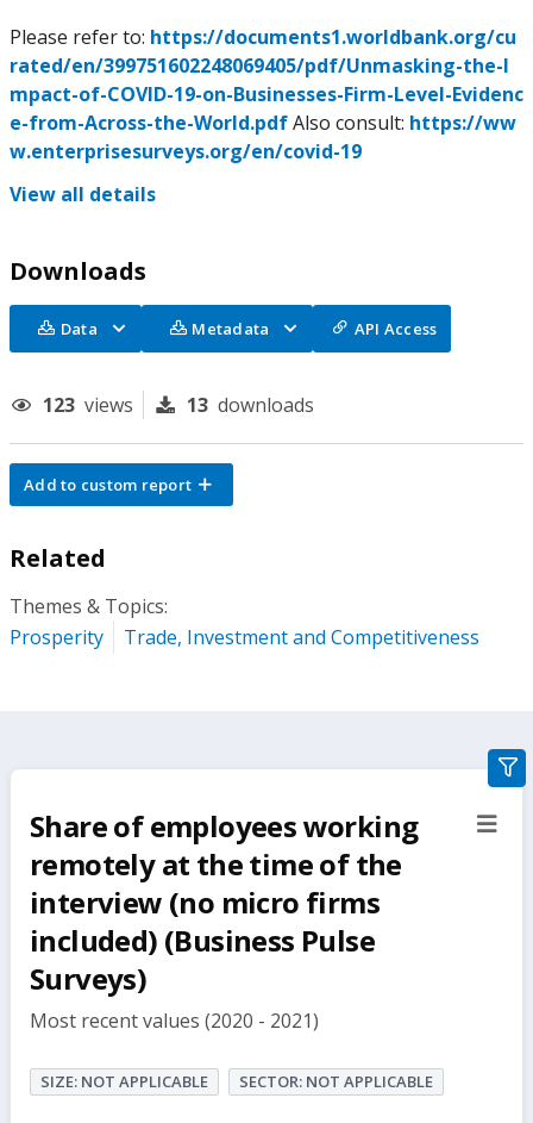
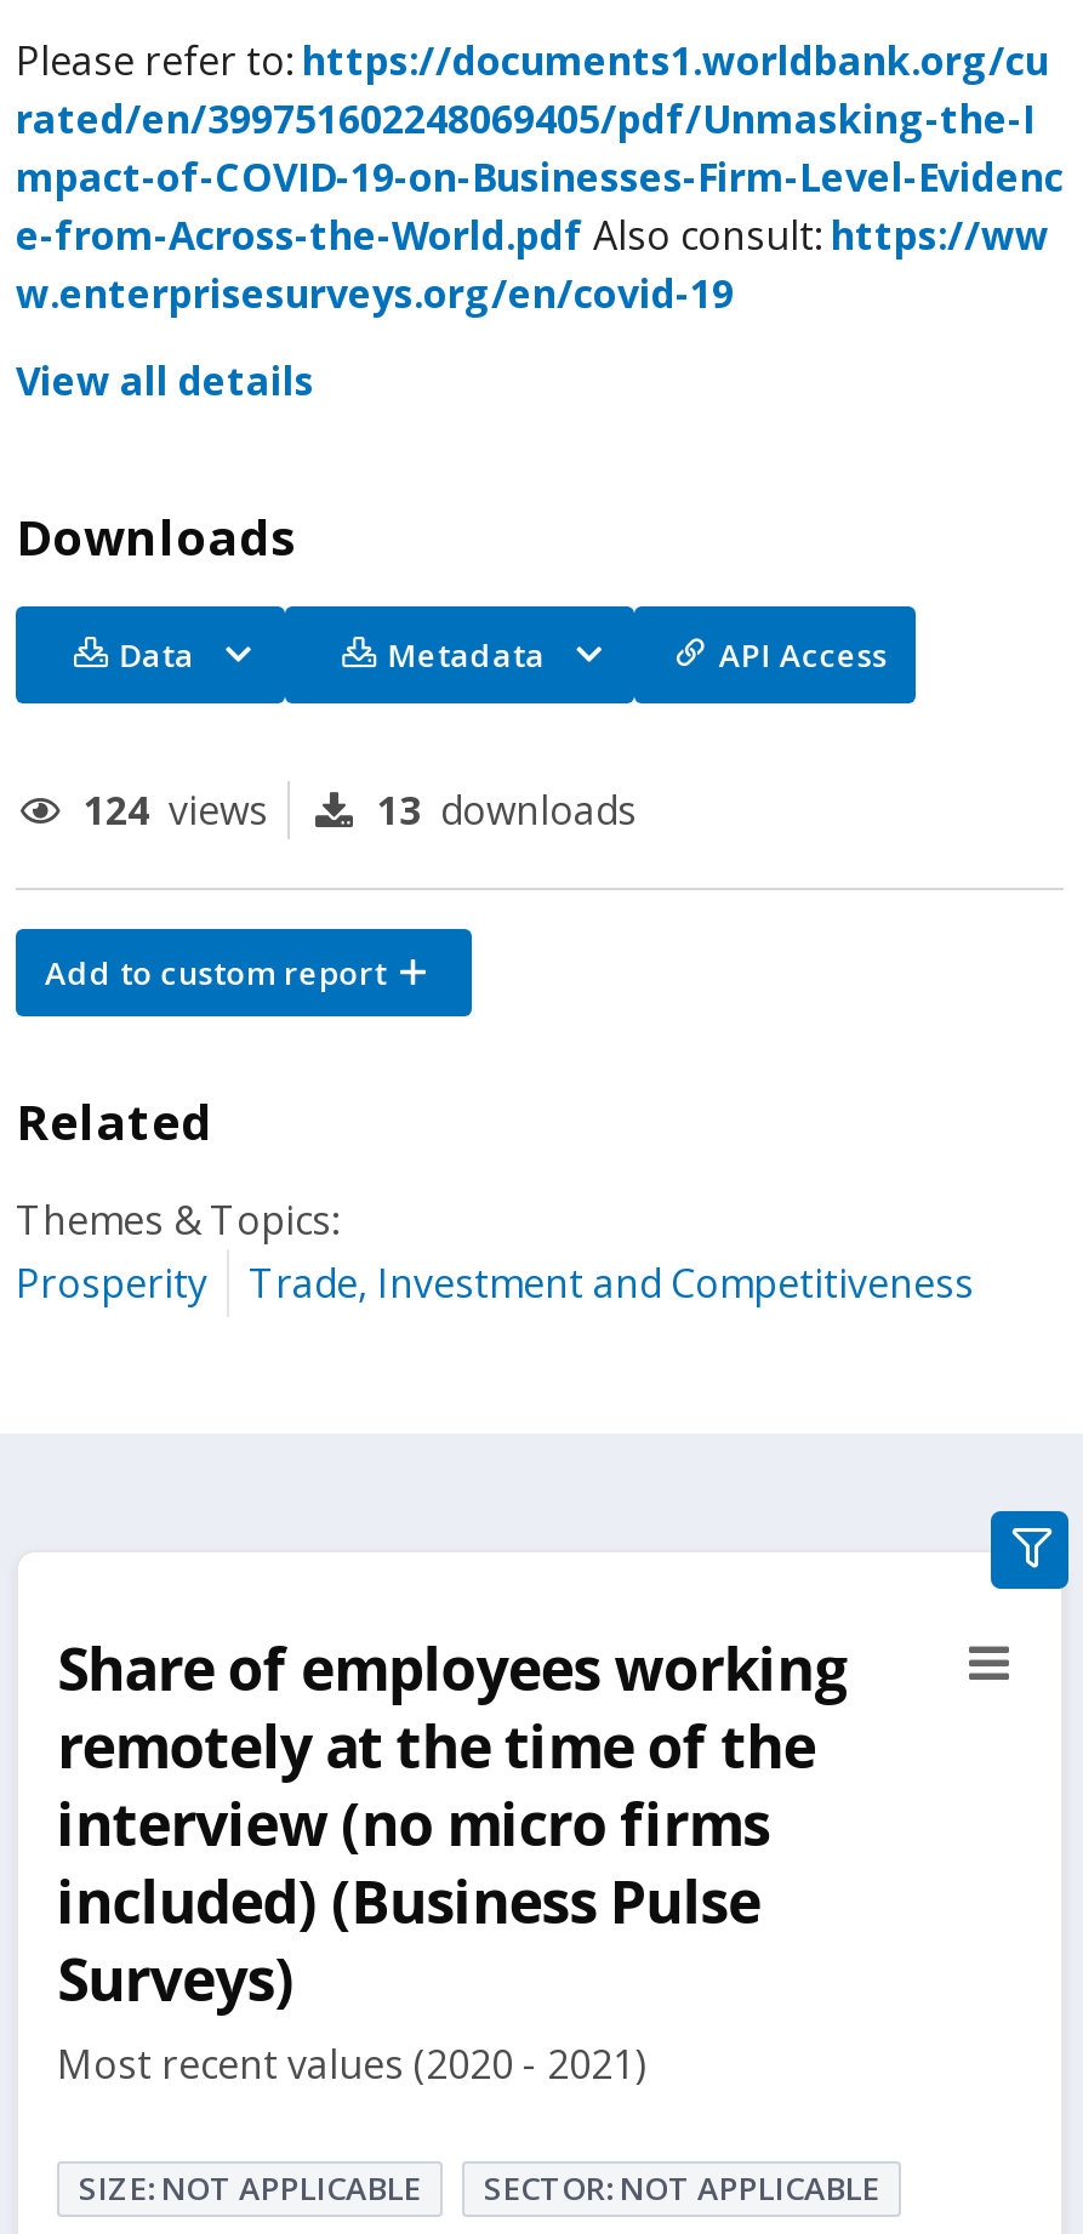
[43,392,133,418] 123 views -> [84,783,268,837] 124 views

